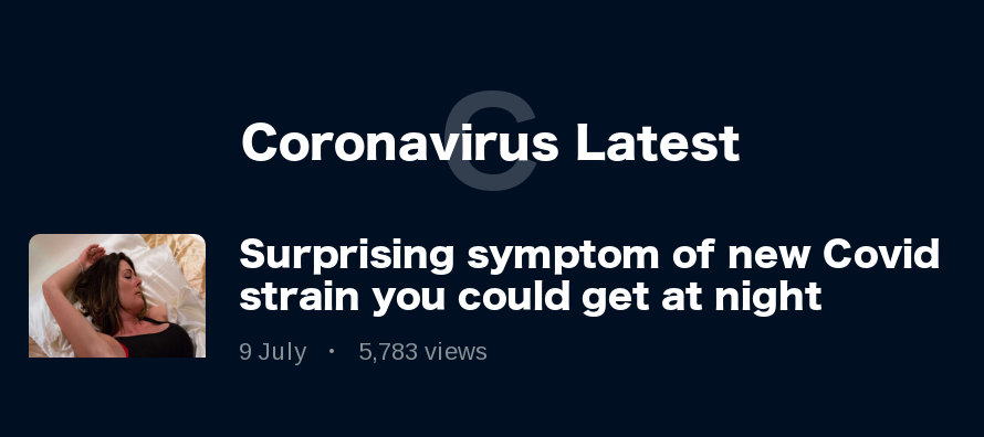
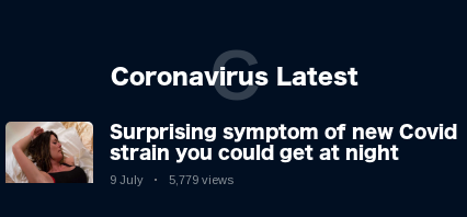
[239,339,489,365] 9 July 5,783 views -> [110,174,233,187] 9 July 5,779 views

